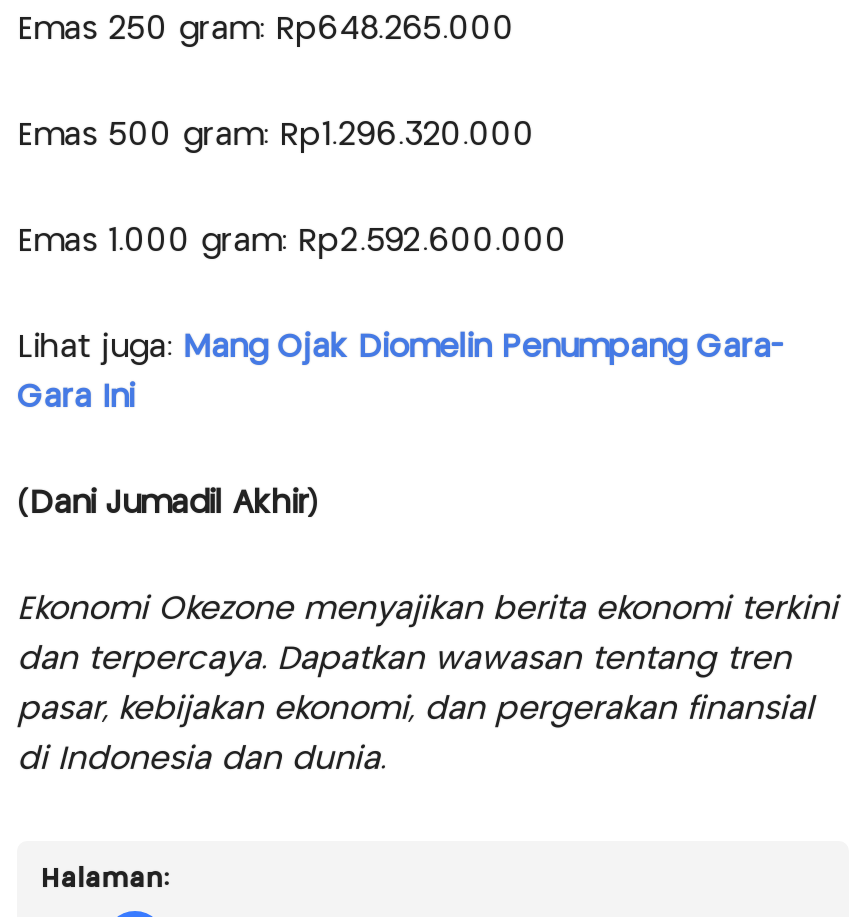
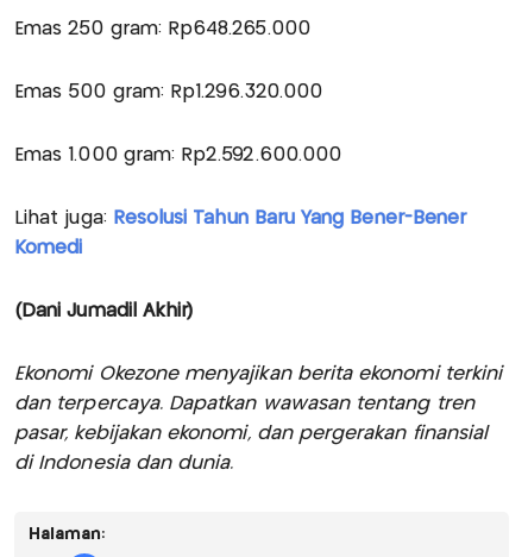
[17,333,785,363] Lihat juga: Mang Ojak Diomelin Penumpang Gara- -> [14,209,466,227] Lihat juga: Resolusi Tahun Baru Yang Bener-Bener
[17,383,134,413] Gara Ini -> [14,239,83,257] Komedi

